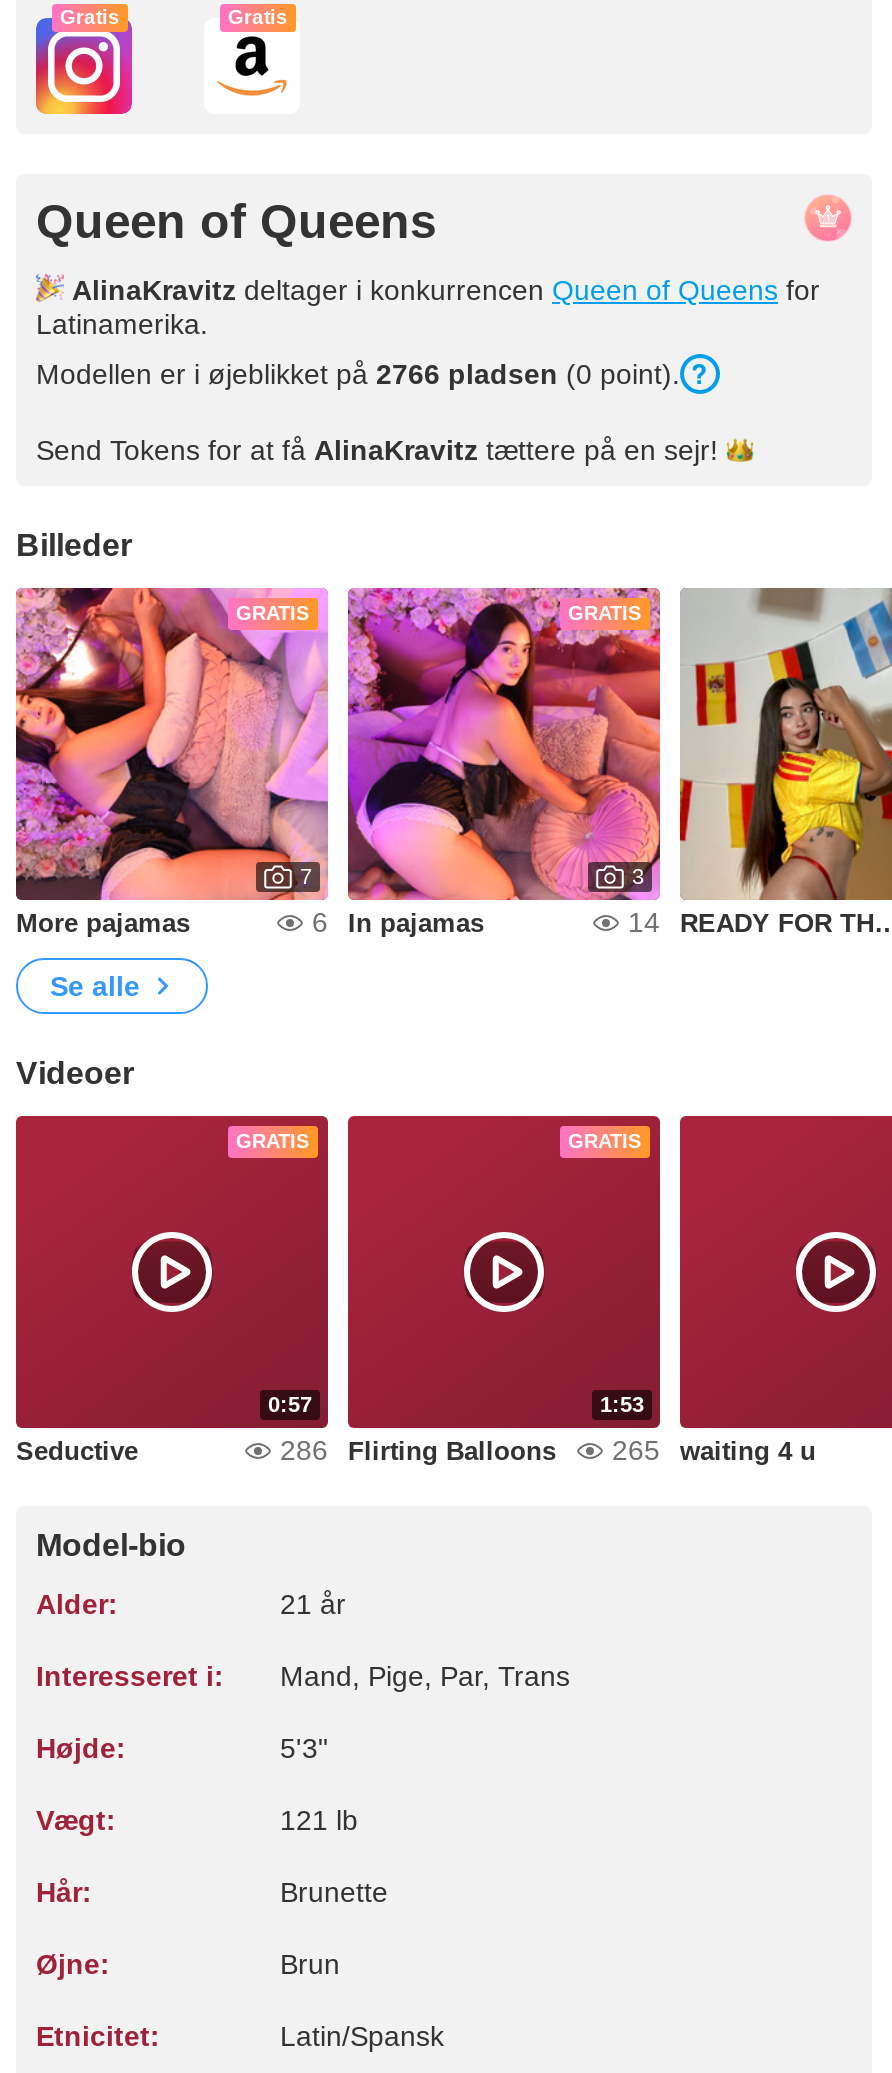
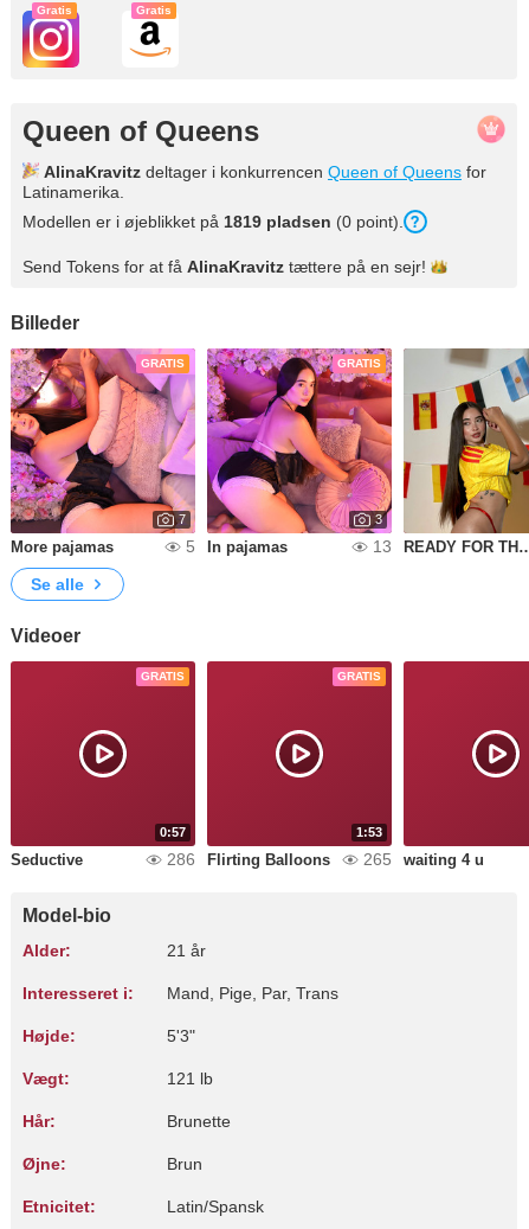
[36,358,680,390] Modellen er i øjeblikket på 2766 pladsen (0 point). -> [22,212,404,231] Modellen er i øjeblikket på 1819 pladsen (0 point).
[312,906,484,938] 6 In pajamas -> [186,537,288,556] 5 In pajamas
[628,906,660,938] 14 -> [373,537,392,556] 13

